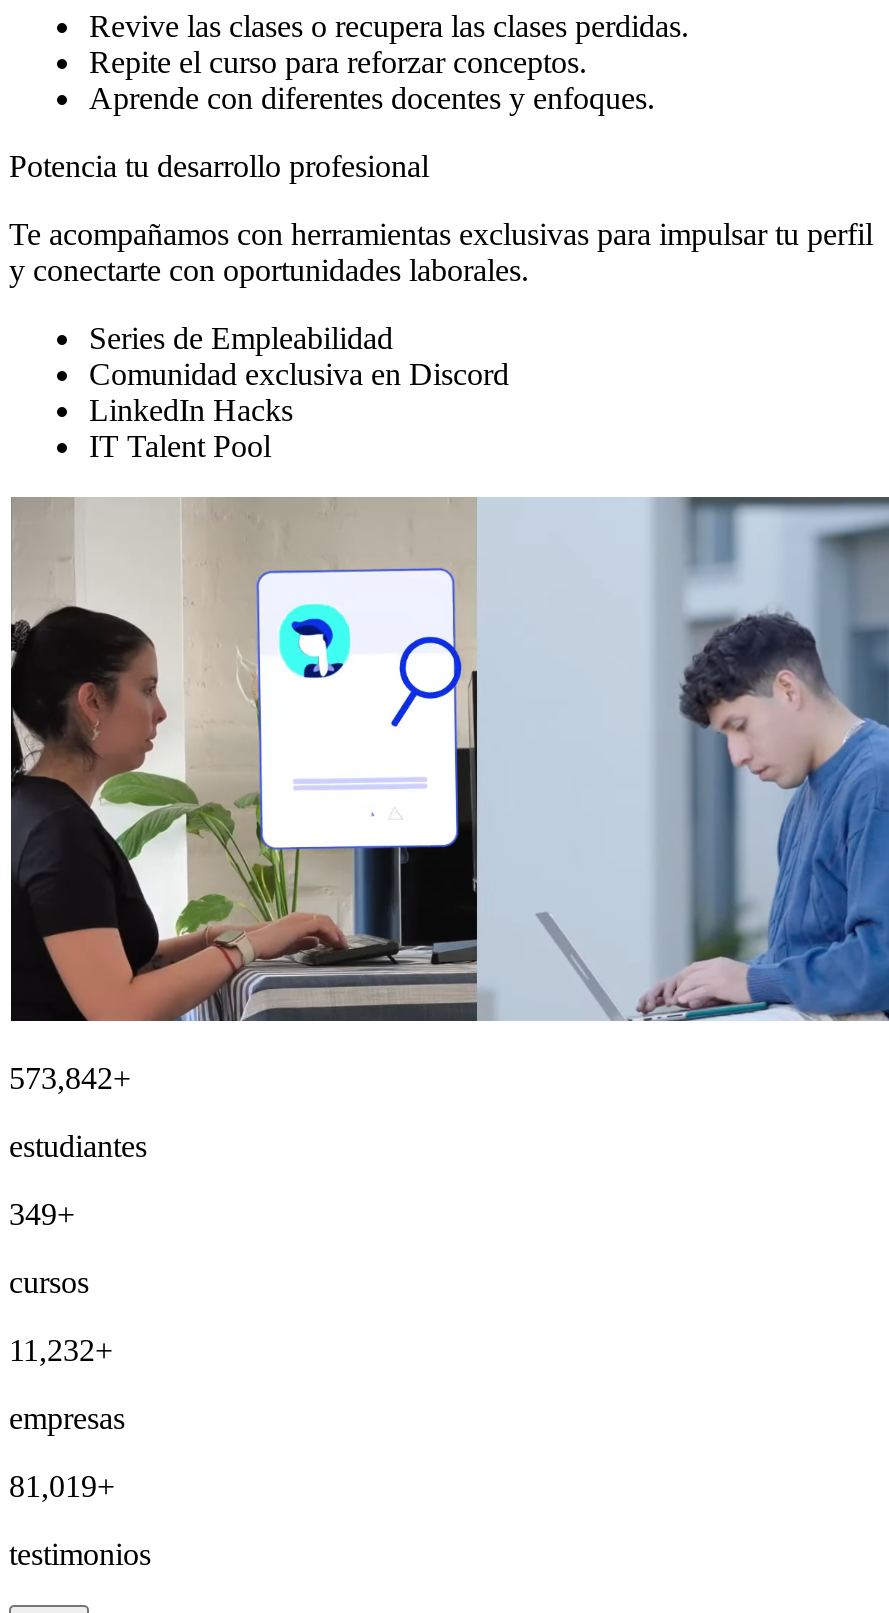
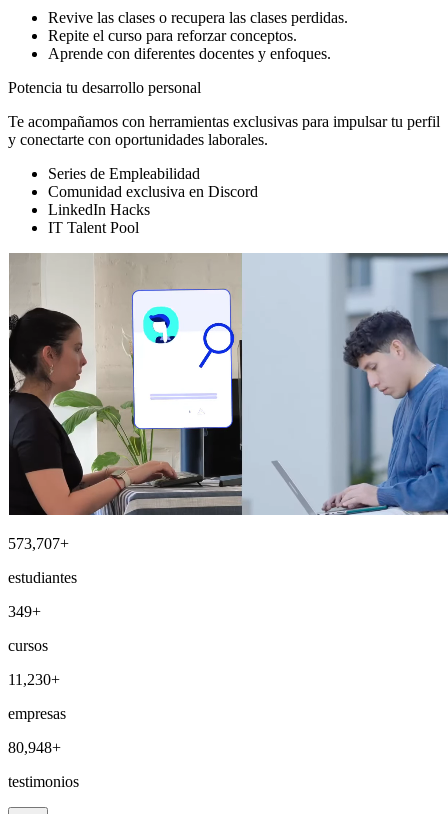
[9,148,429,182] Potencia tu desarrollo profesional -> [8,79,201,96] Potencia tu desarrollo personal
[9,1060,131,1094] 573,842+ -> [8,535,69,552] 573,707+
[9,1332,113,1366] 11,232+ -> [8,671,60,688] 11,230+
[9,1468,115,1502] 81,019+ -> [8,739,61,756] 80,948+

